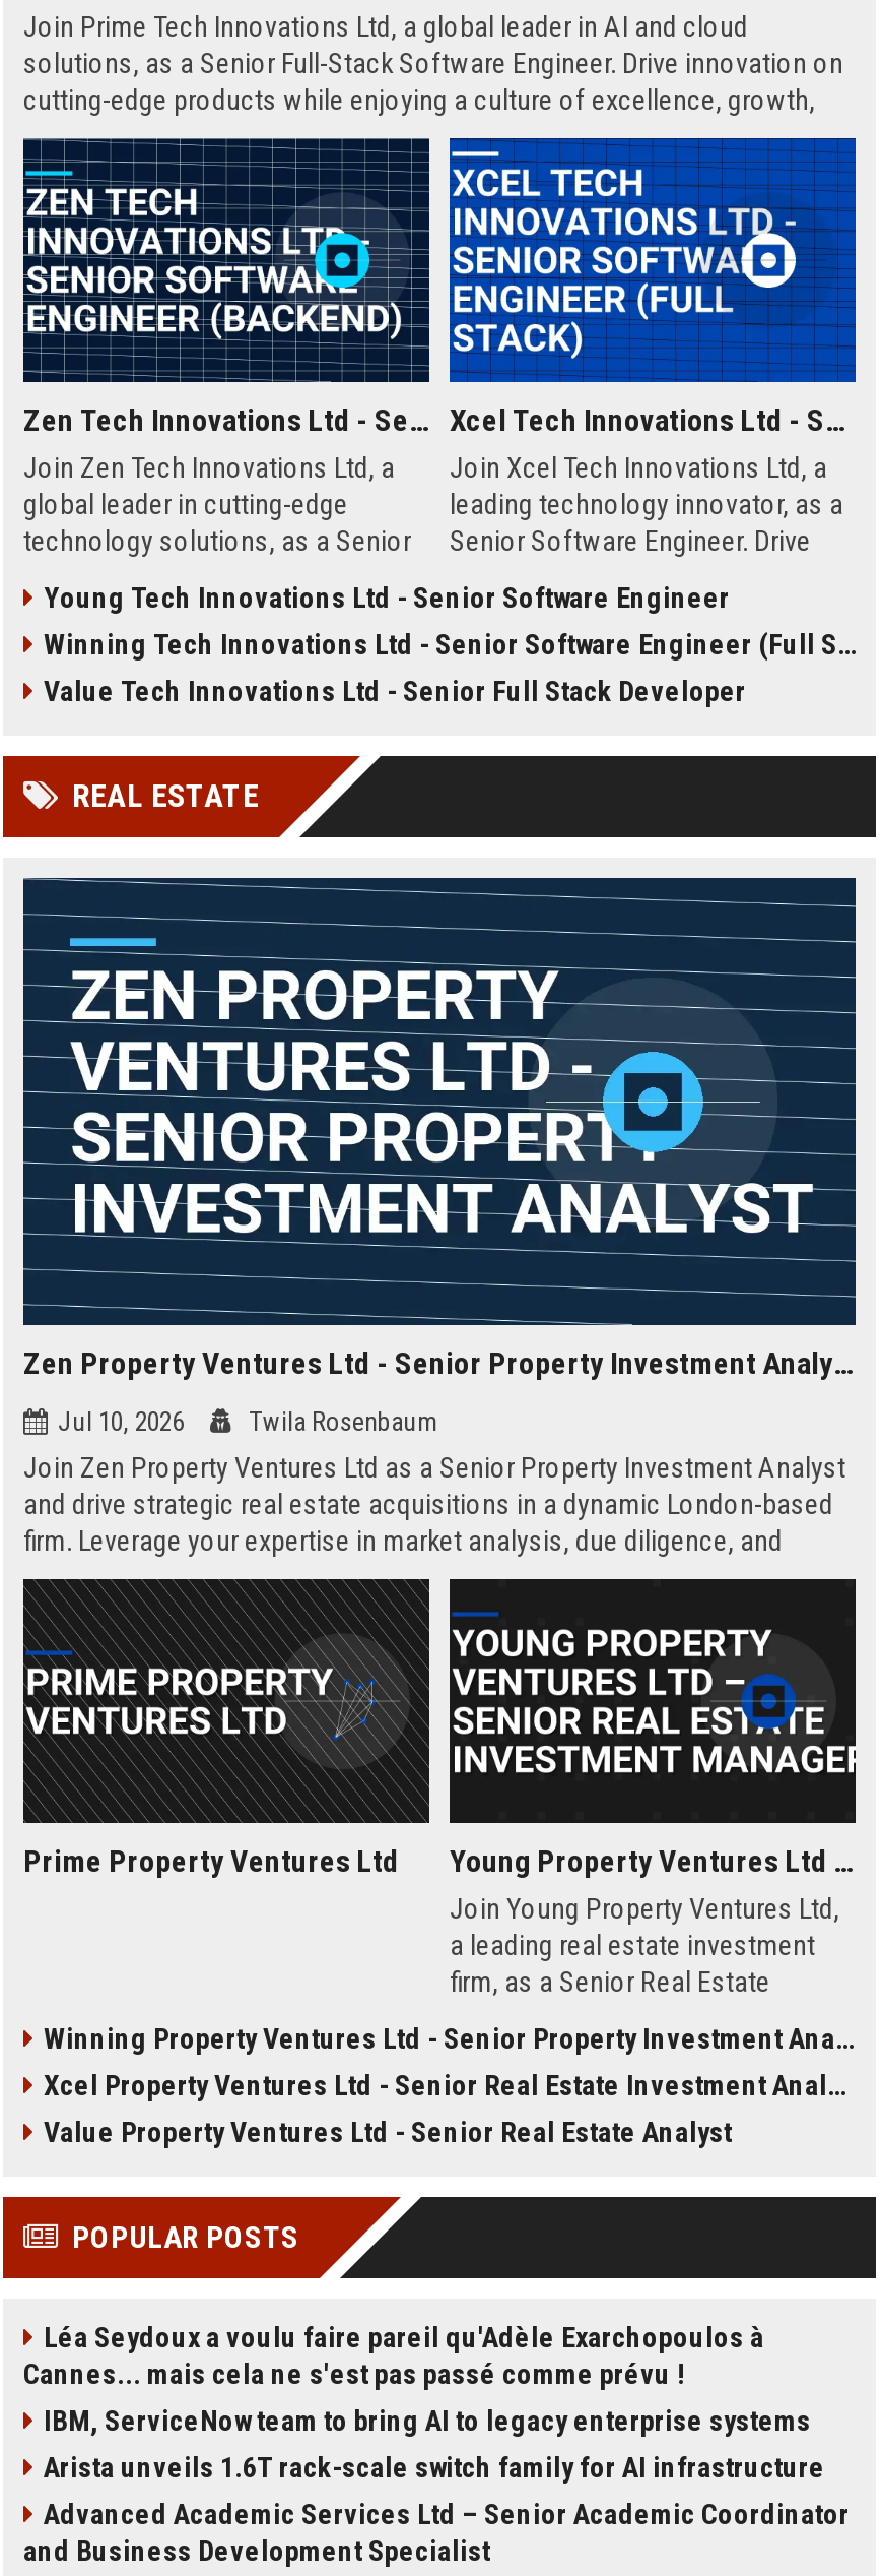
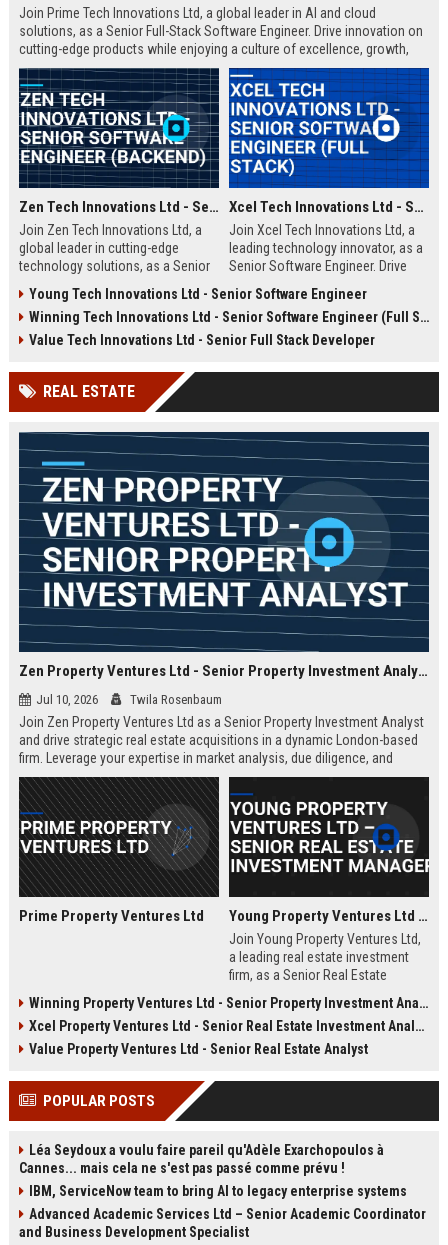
[44,2451,825,2484] Arista unveils 1.6T rack-scale switch family for AI infrastructure -> none

